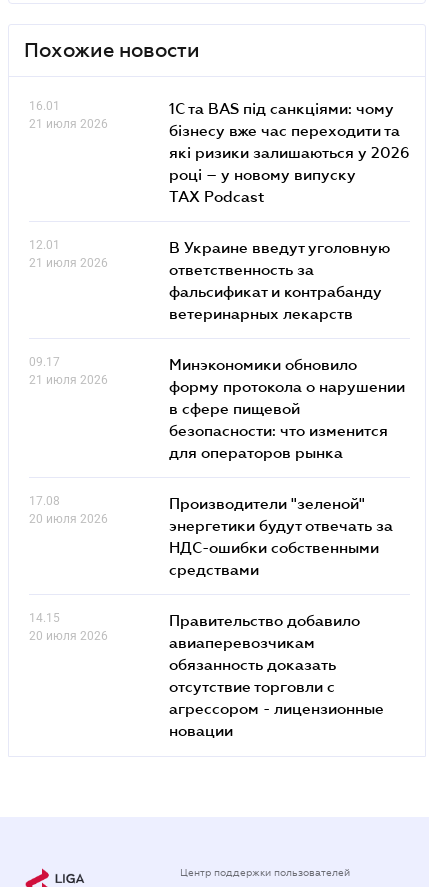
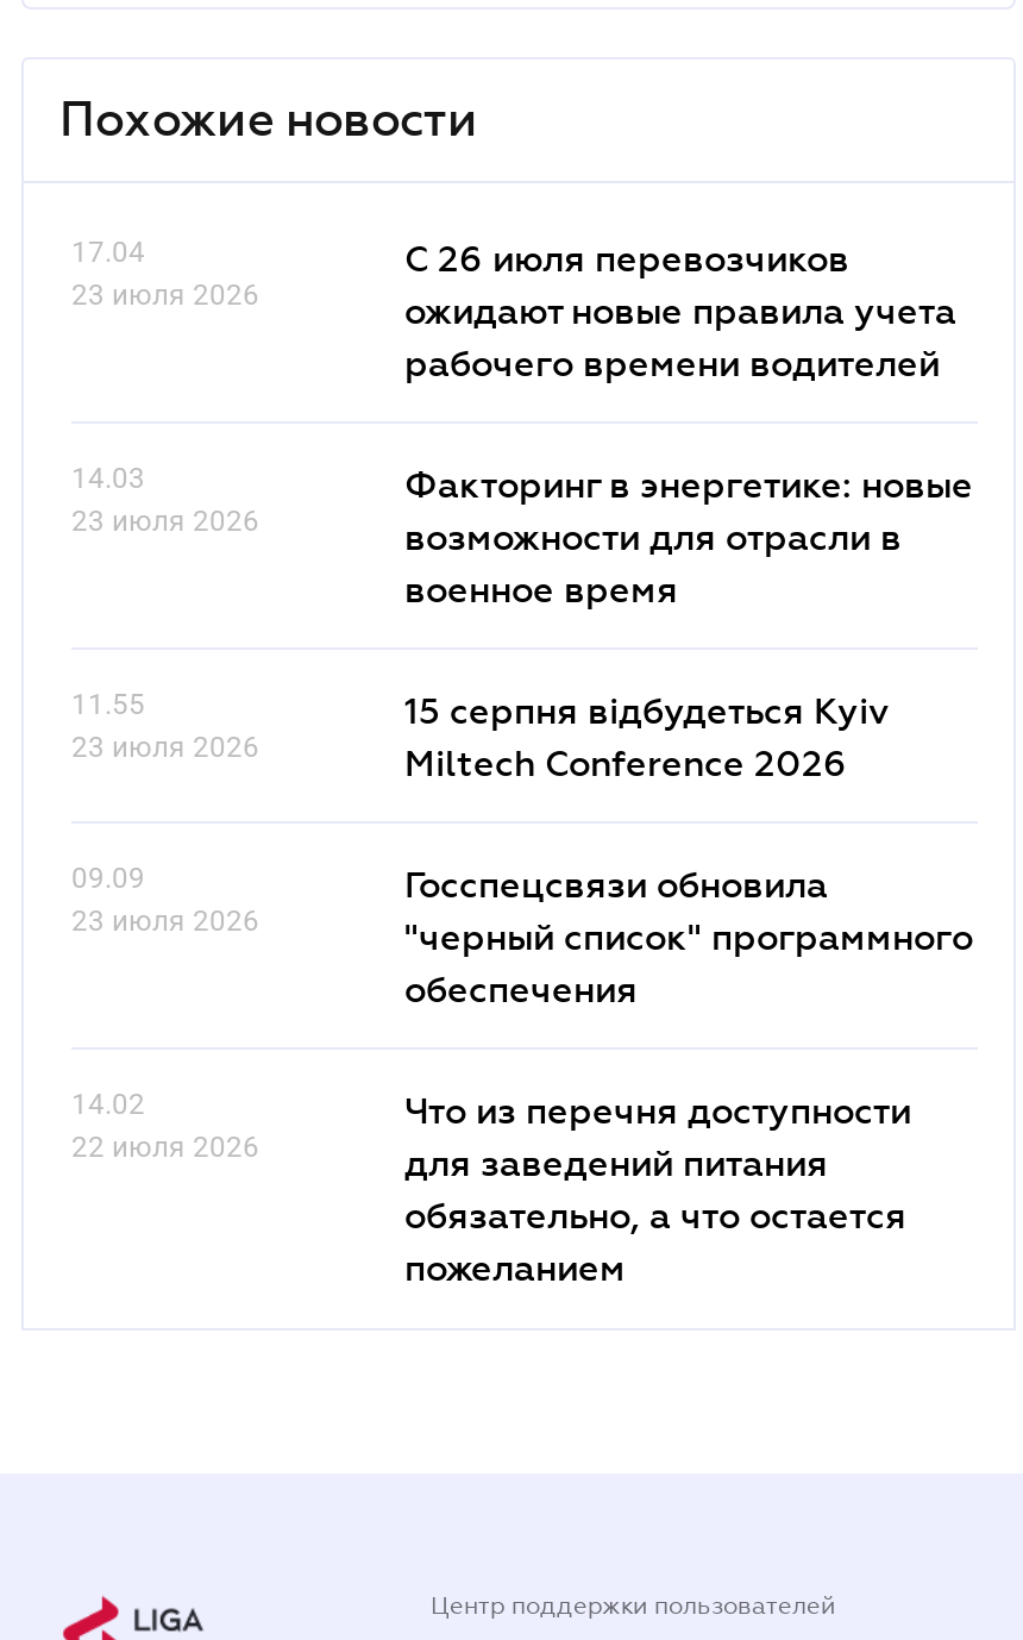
[29,99,108,131] 16.01 | 21 июля 2026 -> [71,235,259,311] 17.04 | 23 июля 2026
[169,99,410,205] 1С та BAS під санкціями: чому | бізнесу вже час переходити та | які ризики залишаються у 2026 | році – у новому випуску | TAX Podcast -> [404,235,956,383] С 26 июля перевозчиков | ожидают новые правила учета | рабочего времени водителей
[29,238,108,270] 12.01 | 21 июля 2026 -> [71,461,259,537] 14.03 | 23 июля 2026
[169,238,390,322] В Украине введут уголовную | ответственность за | фальсификат и контрабанду | ветеринарных лекарств -> [404,461,973,609] Факторинг в энергетике: новые | возможности для отрасли в | военное время
[29,355,108,387] 09.17 | 21 июля 2026 -> [71,687,259,763] 11.55 | 23 июля 2026
[169,355,405,461] Минэкономики обновило | форму протокола о нарушении | в сфере пищевой | безопасности: что изменится | для операторов рынка -> [404,687,890,782] 15 серпня відбудеться Kyiv | Miltech Conference 2026
[29,494,108,526] 17.08 | 20 июля 2026 -> [71,861,259,937] 09.09 | 23 июля 2026
[169,494,393,578] Производители "зеленой" | энергетики будут отвечать за | НДС-ошибки собственными | средствами -> [404,861,973,1009] Госспецсвязи обновила | "черный список" программного | обеспечения
[29,611,108,643] 14.15 | 20 июля 2026 -> [71,1087,259,1163] 14.02 | 22 июля 2026
[169,611,384,739] Правительство добавило | авиаперевозчикам | обязанность доказать | отсутствие торговли с | агрессором - лицензионные | новации -> [404,1087,911,1287] Что из перечня доступности | для заведений питания | обязательно, а что остается | пожеланием

